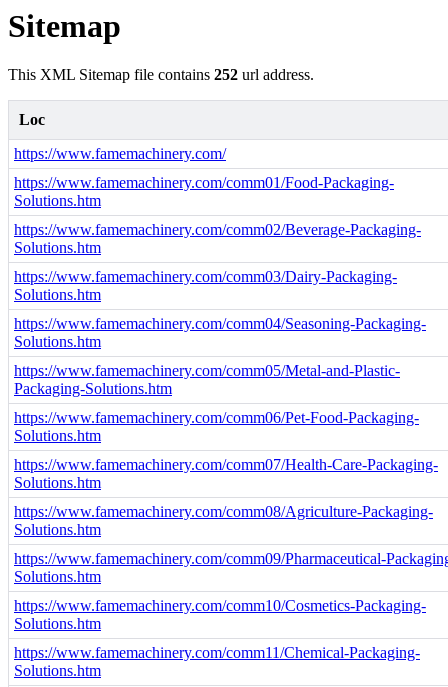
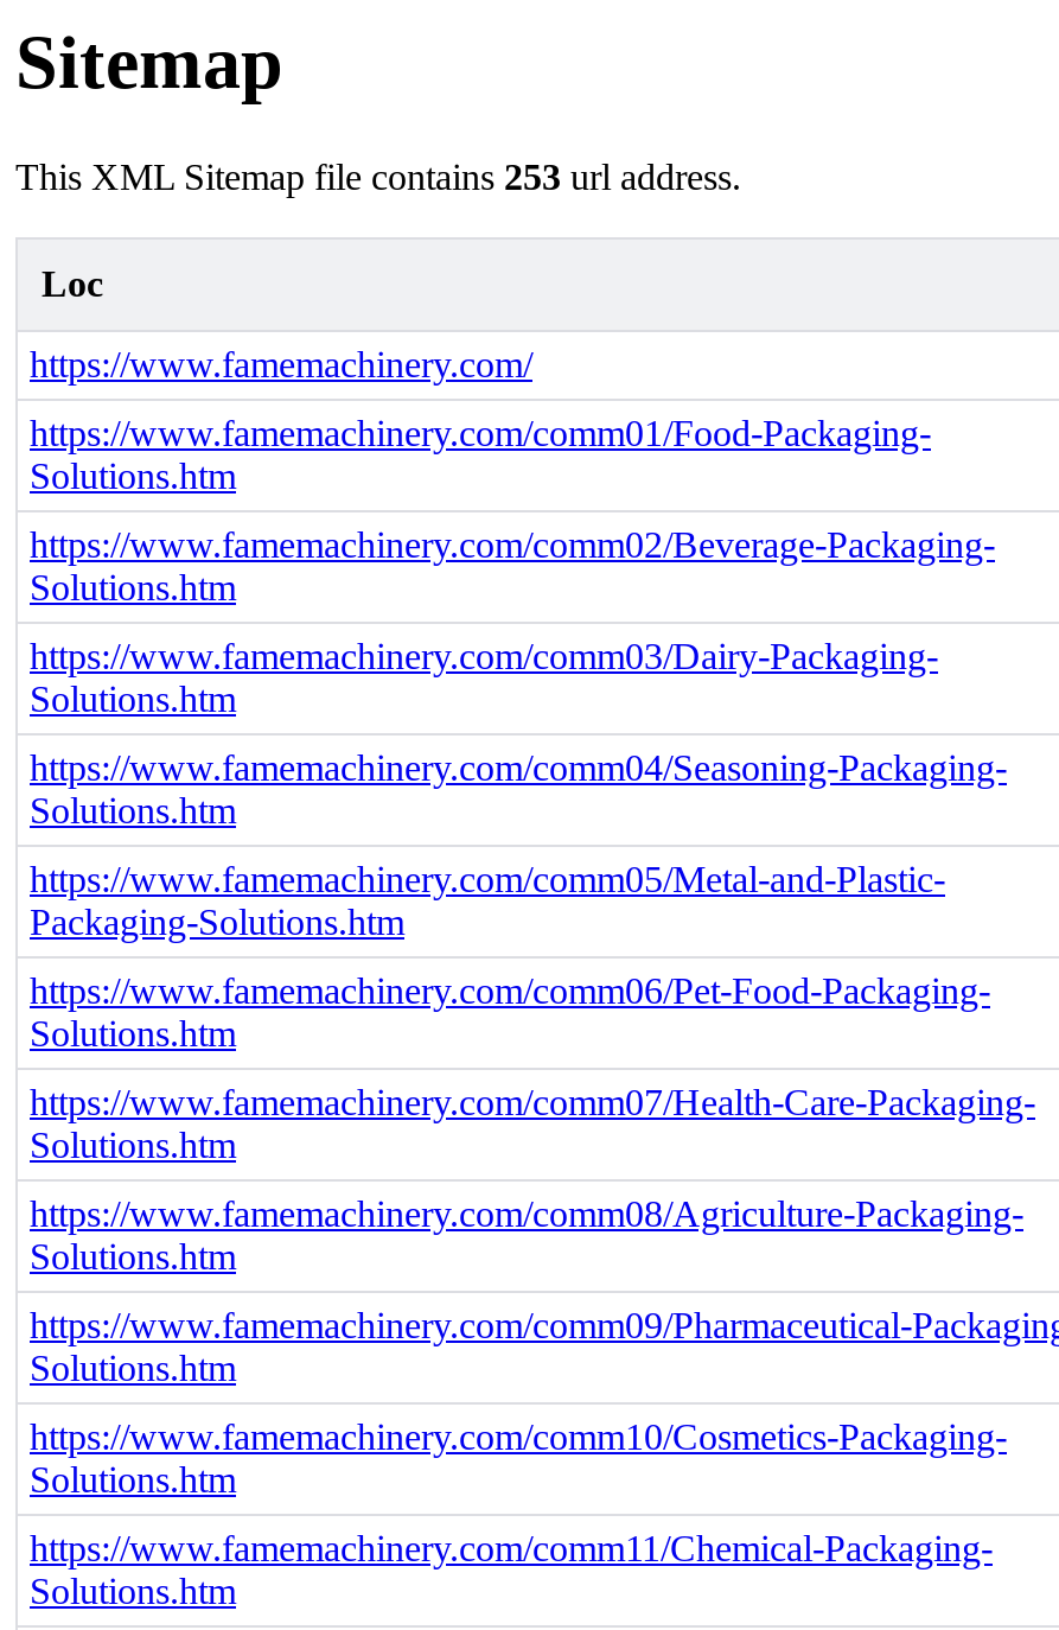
[8,66,314,83] This XML Sitemap file contains 252 url address. -> [15,158,741,198] This XML Sitemap file contains 253 url address.

